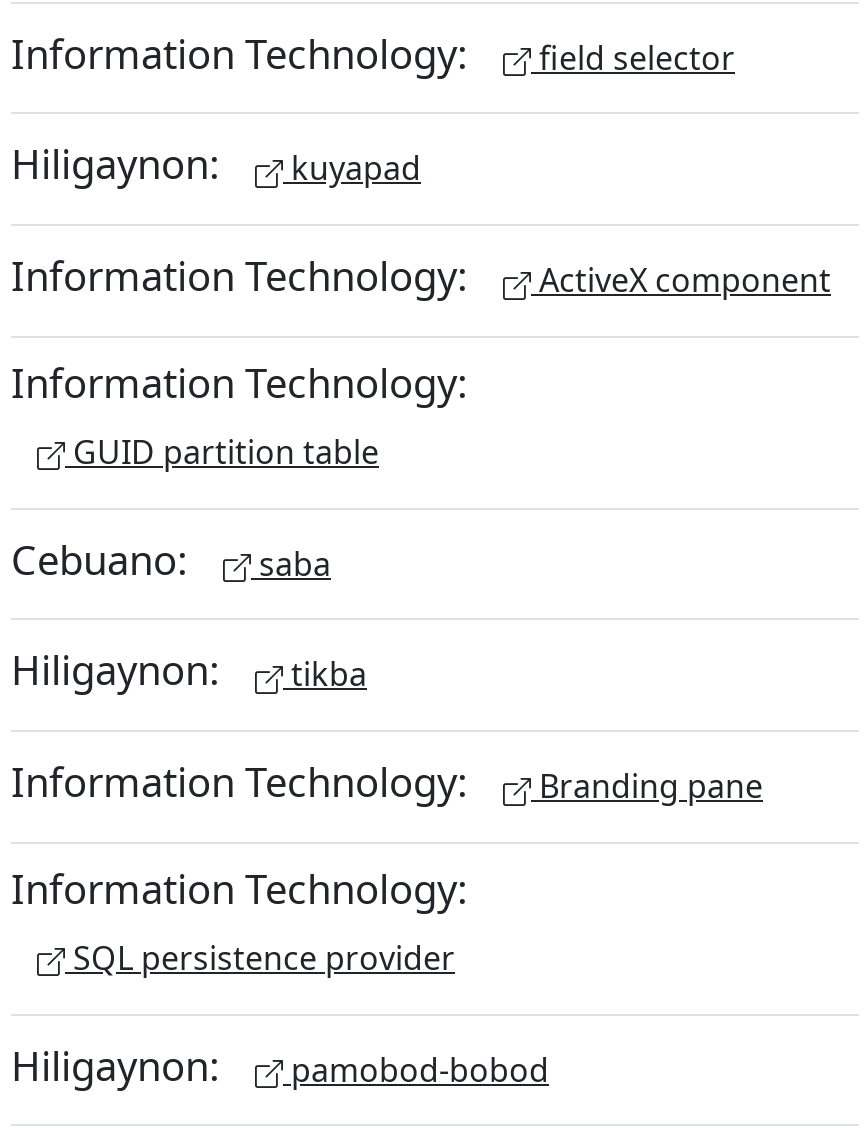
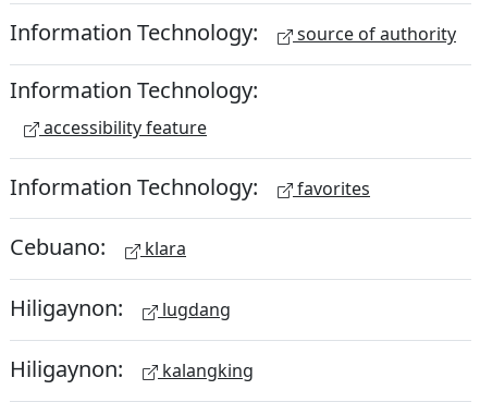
[11,35,735,192] field selector | Hiligaynon: | kuyapad -> [293,22,456,46] source of authority
[531,258,831,302] ActiveX component -> [39,115,207,139] accessibility feature
[65,429,379,473] GUID partition table -> [293,176,370,200] favorites
[251,541,331,585] saba -> [140,237,186,261] klara
[11,653,763,979] tikba | Information Technology: | Branding pane | Information Technology: | SQL persistence provider -> [158,297,231,321] lugdang
[283,1047,549,1091] pamobod-bobod -> [158,358,254,382] kalangking

